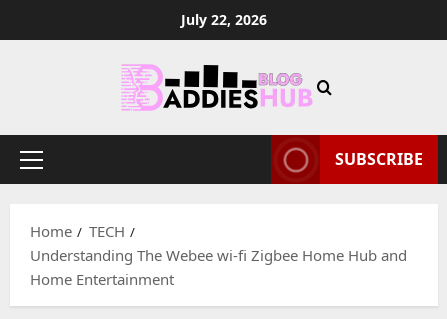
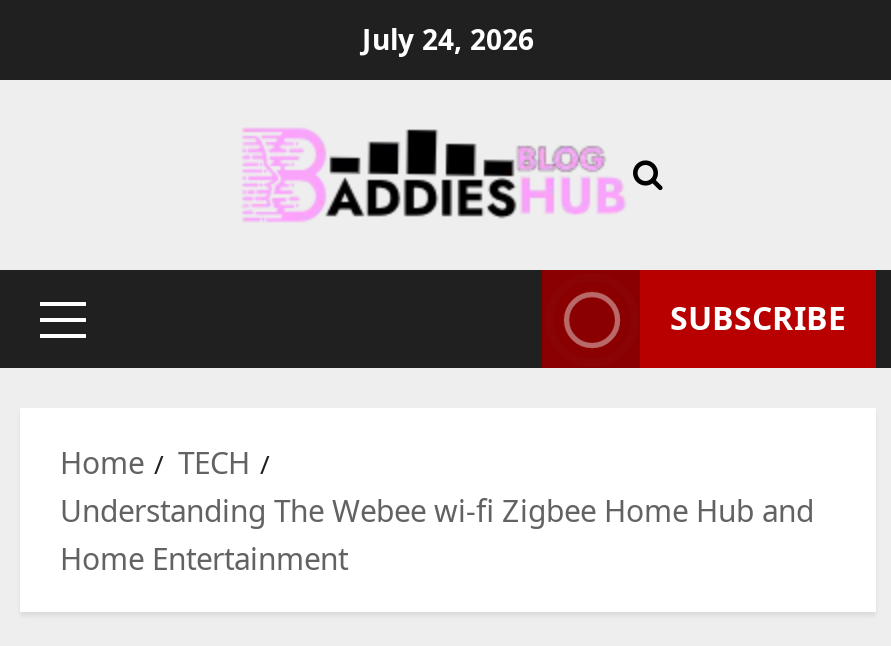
[181,10,267,29] July 22, 2026 -> [362,20,534,58] July 24, 2026

